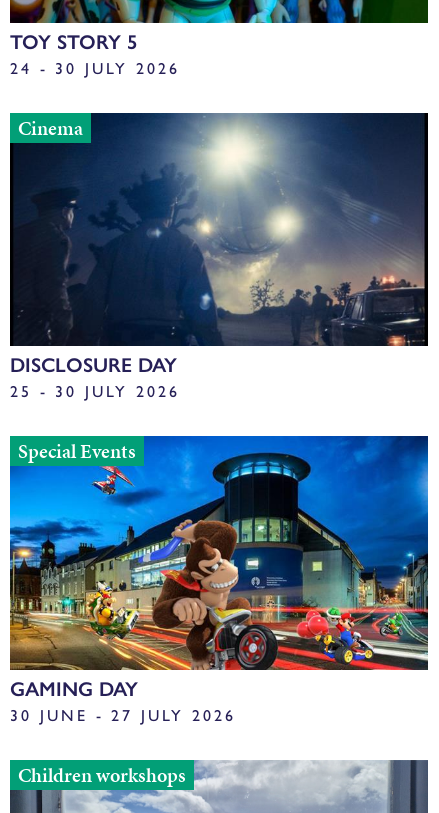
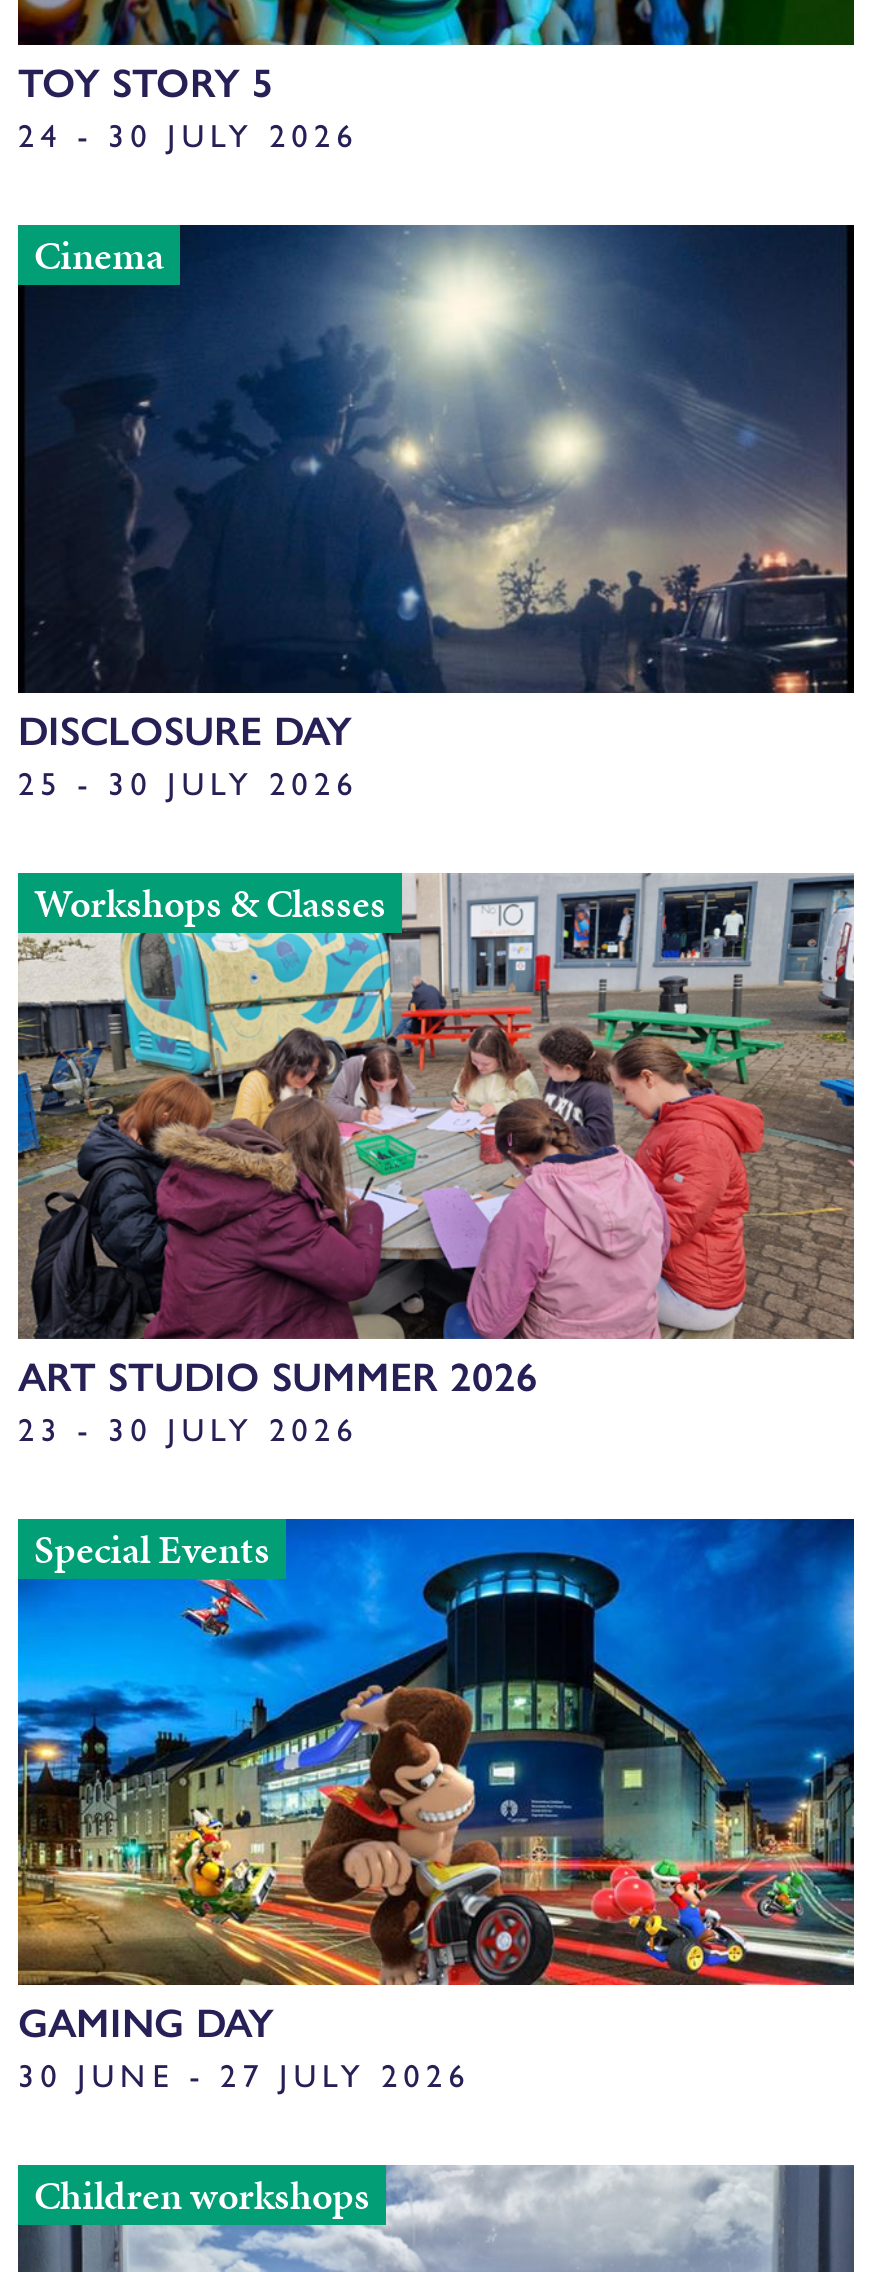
none -> [16,872,856,1340] [image] | Workshops & Classes
none -> [18,1345,538,1451] ART STUDIO SUMMER 2026 | 23 - 30 JULY 2026

